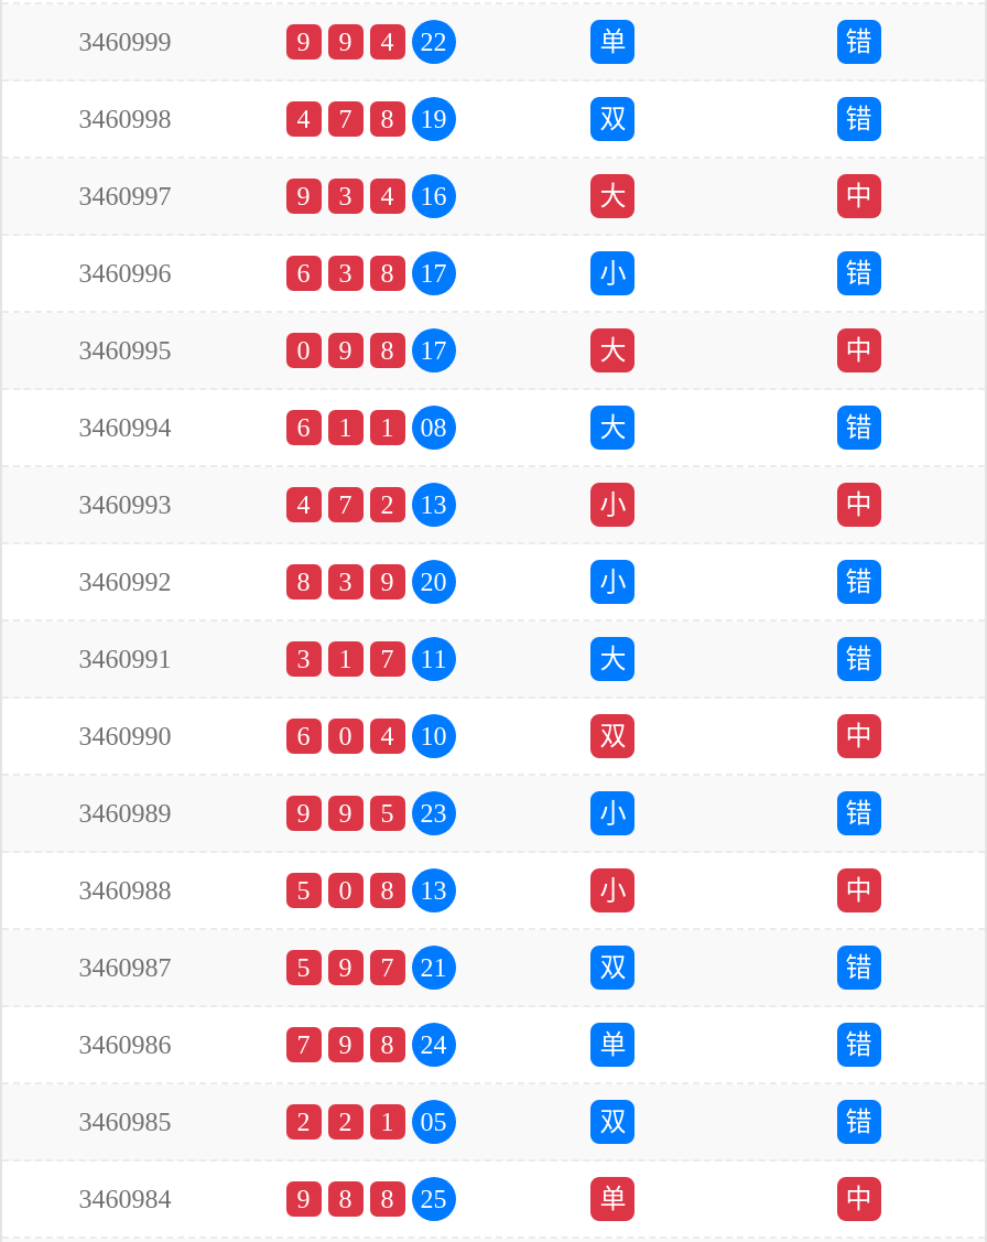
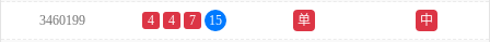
[79,26,352,57] 3460999 | 9 | 9 -> [39,13,85,28] 3460199
[79,26,872,134] 22 | 单 | 错 | 3460998 -> none
[79,104,872,1214] 8 | 19 | 双 | 错 | 3460997 | 9 | 3 | 4 | 16 | 大 | 中 | 3460996 | 6 | 3 | 8 | 17 | 小 | 错 | 3460995 | 0 | 9 | 8 | 17 | 大 | 中 | 3460994 | 6 | 1 | 1 | 08 | 大 | 错 | 3460993 | 4 | 7 | 2 | 13 | 小 | 中 | 3460992 | 8 | 3 | 9 | 20 | 小 | 错 | 3460991 | 3 | 1 | 7 | 11 | 大 | 错 | 3460990 | 6 | 0 | 4 | 10 | 双 | 中 | 3460989 | 9 | 9 | 5 | 23 | 小 | 错 | 3460988 | 5 | 0 | 8 | 13 | 小 | 中 | 3460987 | 5 | 9 | 7 | 21 | 双 | 错 | 3460986 | 7 | 9 | 8 | 24 | 单 | 错 | 3460985 | 2 | 2 | 1 | 05 | 双 | 错 | 3460984 | 9 | 8 | 8 | 25 -> [209,13,222,28] 15

